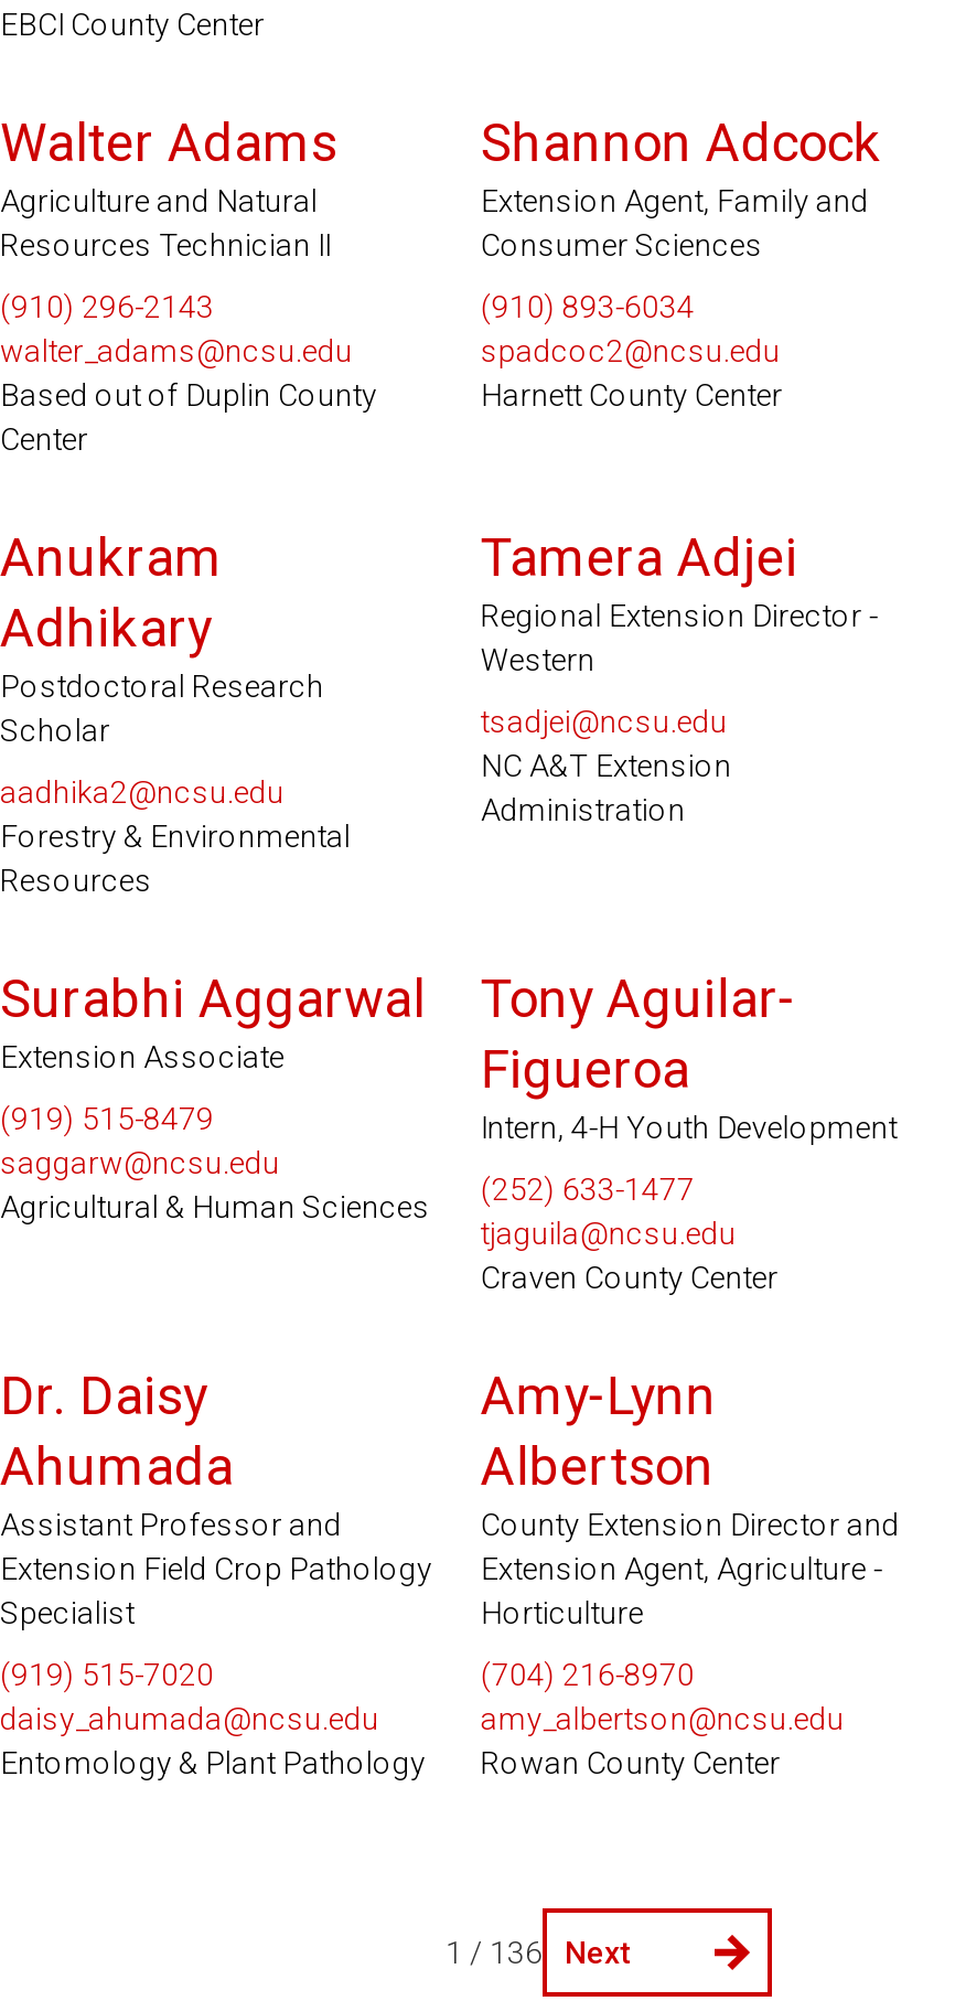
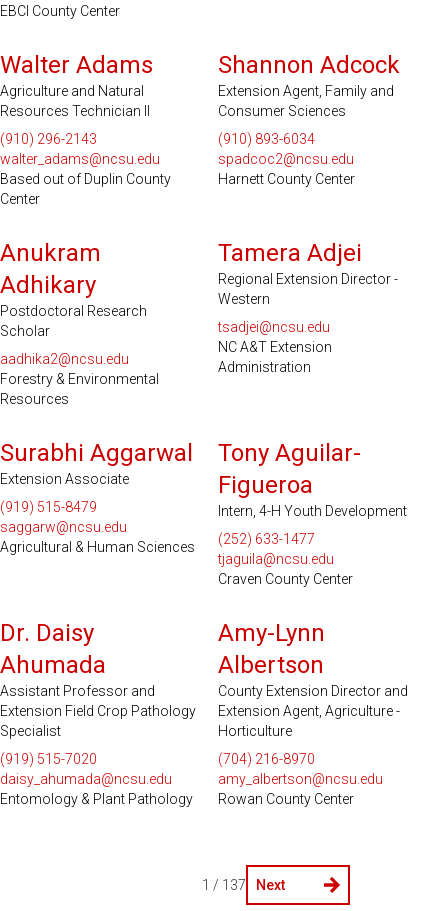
[446,1935,629,1970] 1 / 136 Next -> [202,877,285,893] 1 / 137 Next

